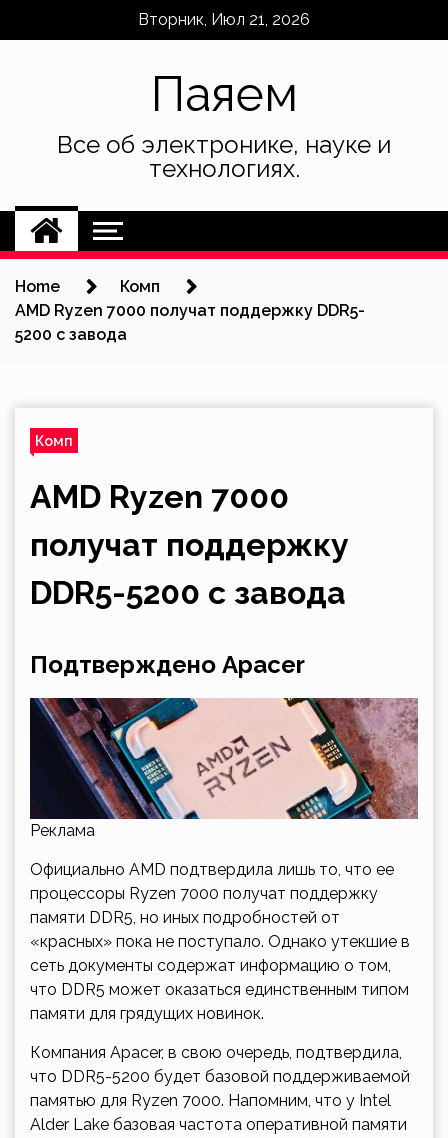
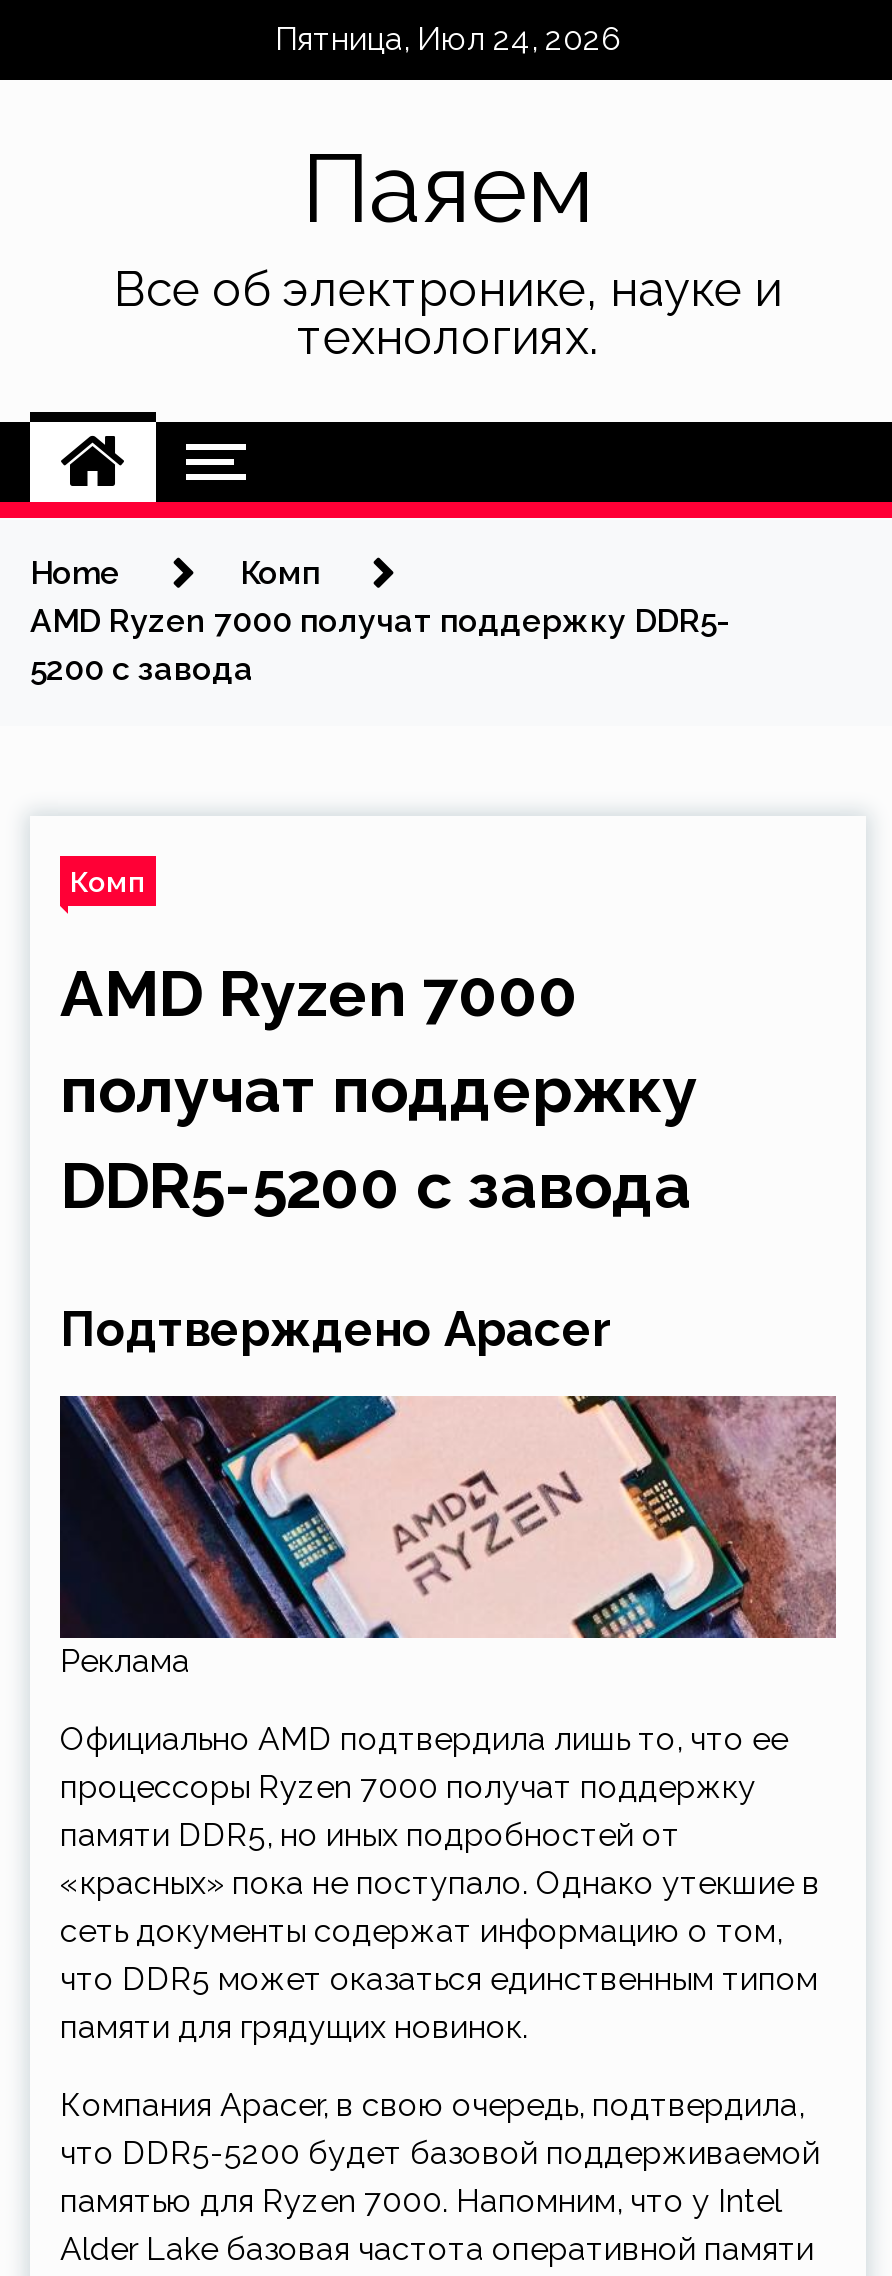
[138,10,310,29] Вторник, Июл 21, 2026 -> [275,20,621,58] Пятница, Июл 24, 2026

